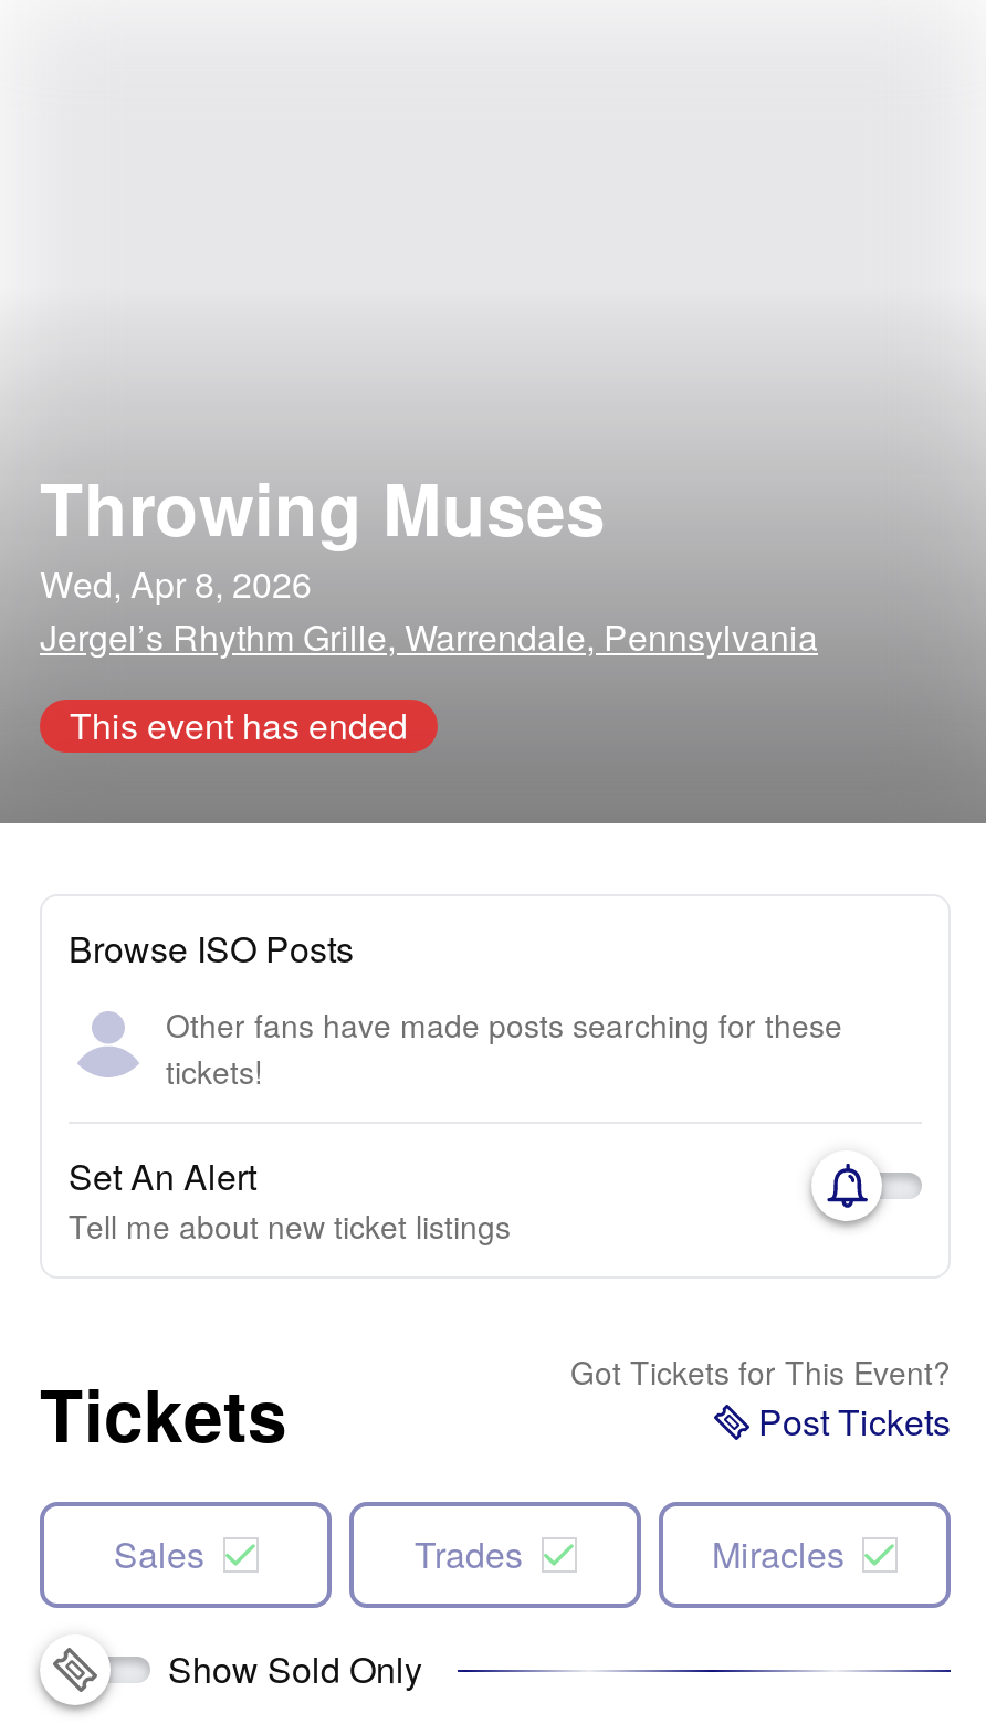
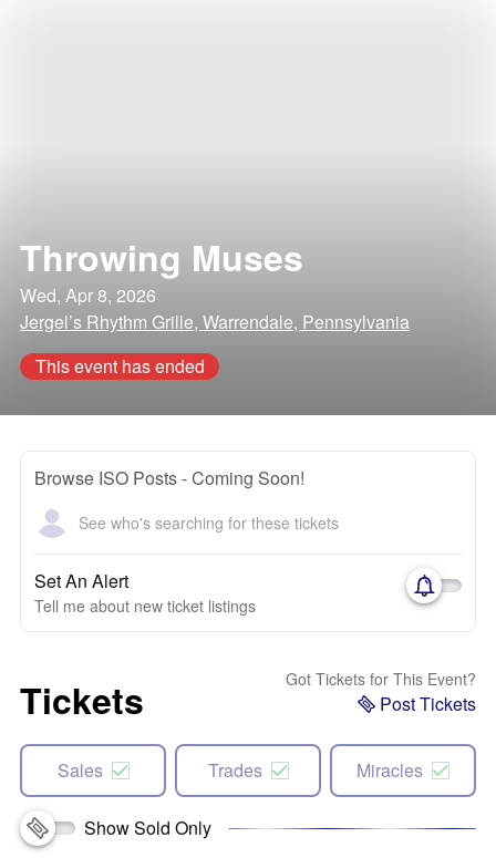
[69,923,354,974] Browse ISO Posts -> [34,465,304,490] Browse ISO Posts - Coming Soon!
[166,1002,842,1093] Other fans have made posts searching for these | tickets! -> [79,511,339,533] See who's searching for these tickets

